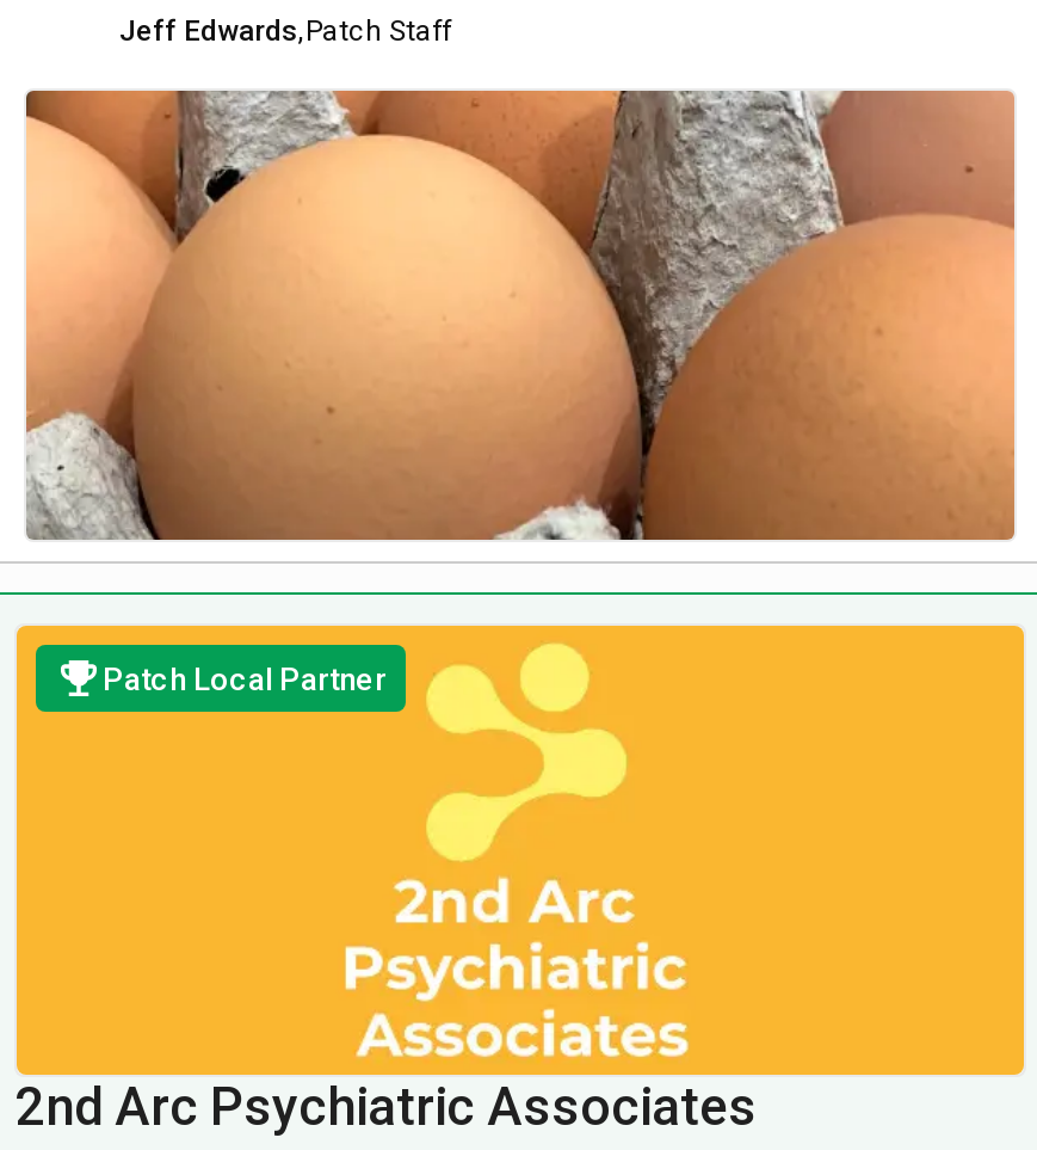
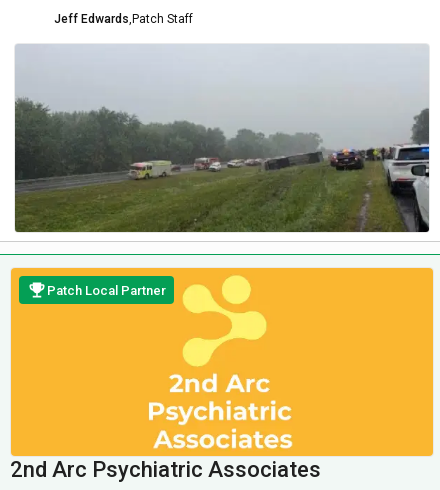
[24,88,1017,542] [image] -> [14,44,430,233] [image]

